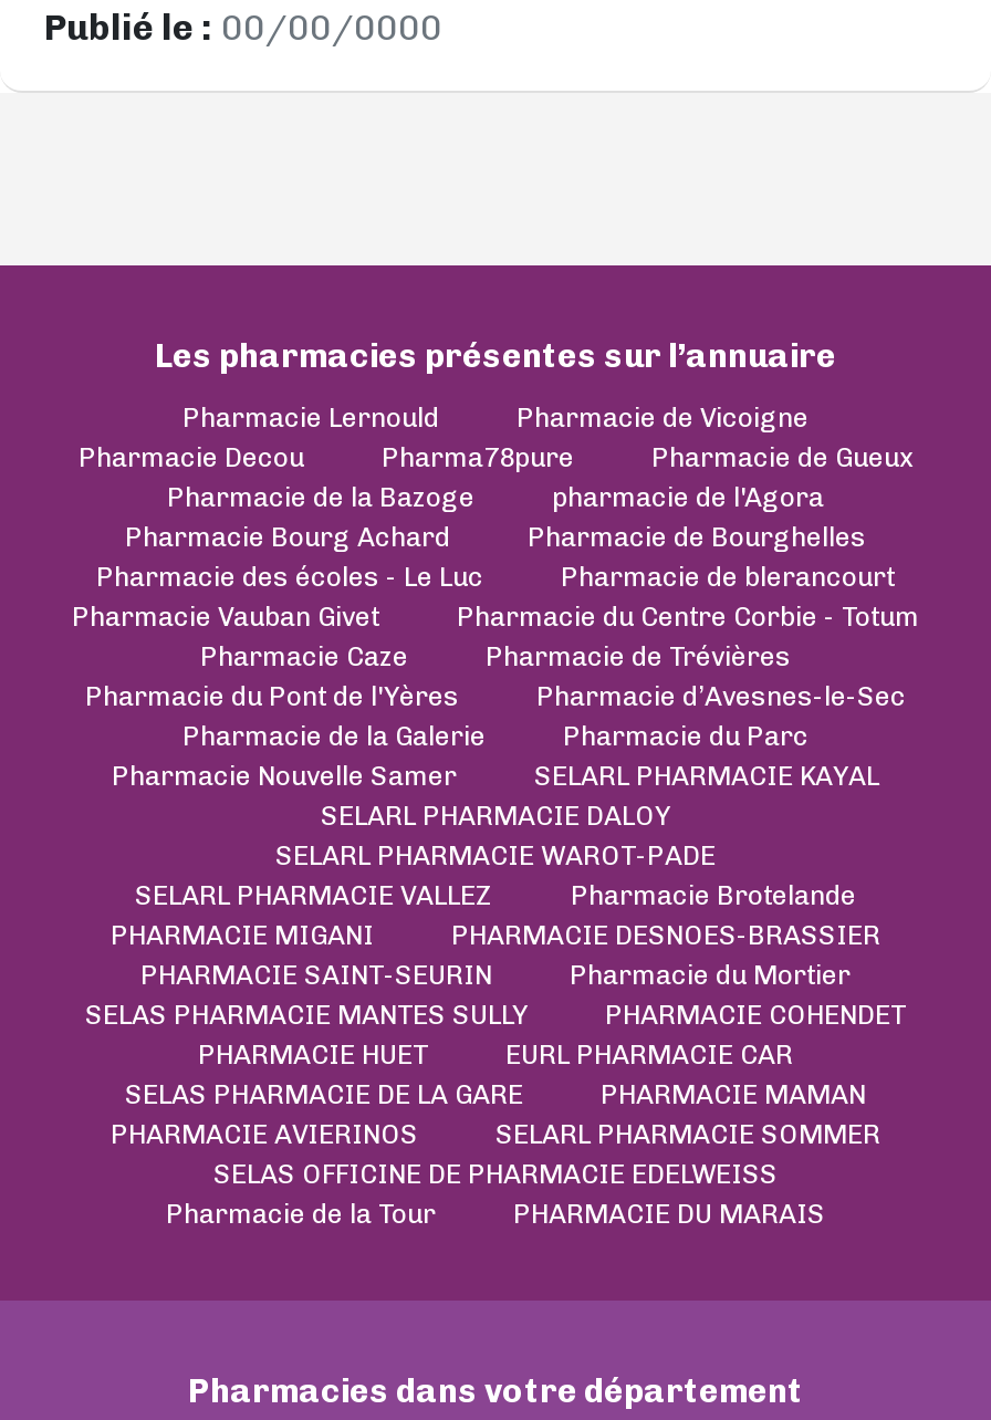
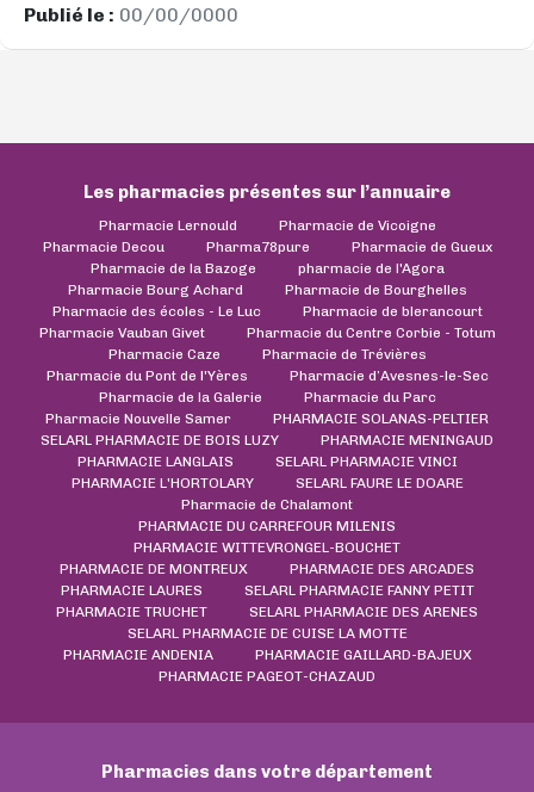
[85,760,906,1229] SELARL PHARMACIE KAYAL | SELARL PHARMACIE DALOY | SELARL PHARMACIE WAROT-PADE | SELARL PHARMACIE VALLEZ | Pharmacie Brotelande | PHARMACIE MIGANI | PHARMACIE DESNOES-BRASSIER | PHARMACIE SAINT-SEURIN | Pharmacie du Mortier | SELAS PHARMACIE MANTES SULLY | PHARMACIE COHENDET | PHARMACIE HUET | EURL PHARMACIE CAR | SELAS PHARMACIE DE LA GARE | PHARMACIE MAMAN | PHARMACIE AVIERINOS | SELARL PHARMACIE SOMMER | SELAS OFFICINE DE PHARMACIE EDELWEISS | Pharmacie de la Tour | PHARMACIE DU MARAIS -> [41,410,493,684] PHARMACIE SOLANAS-PELTIER | SELARL PHARMACIE DE BOIS LUZY | PHARMACIE MENINGAUD | PHARMACIE LANGLAIS | SELARL PHARMACIE VINCI | PHARMACIE L'HORTOLARY | SELARL FAURE LE DOARE | Pharmacie de Chalamont | PHARMACIE DU CARREFOUR MILENIS | PHARMACIE WITTEVRONGEL-BOUCHET | PHARMACIE DE MONTREUX | PHARMACIE DES ARCADES | PHARMACIE LAURES | SELARL PHARMACIE FANNY PETIT | PHARMACIE TRUCHET | SELARL PHARMACIE DES ARENES | SELARL PHARMACIE DE CUISE LA MOTTE | PHARMACIE ANDENIA | PHARMACIE GAILLARD-BAJEUX | PHARMACIE PAGEOT-CHAZAUD

